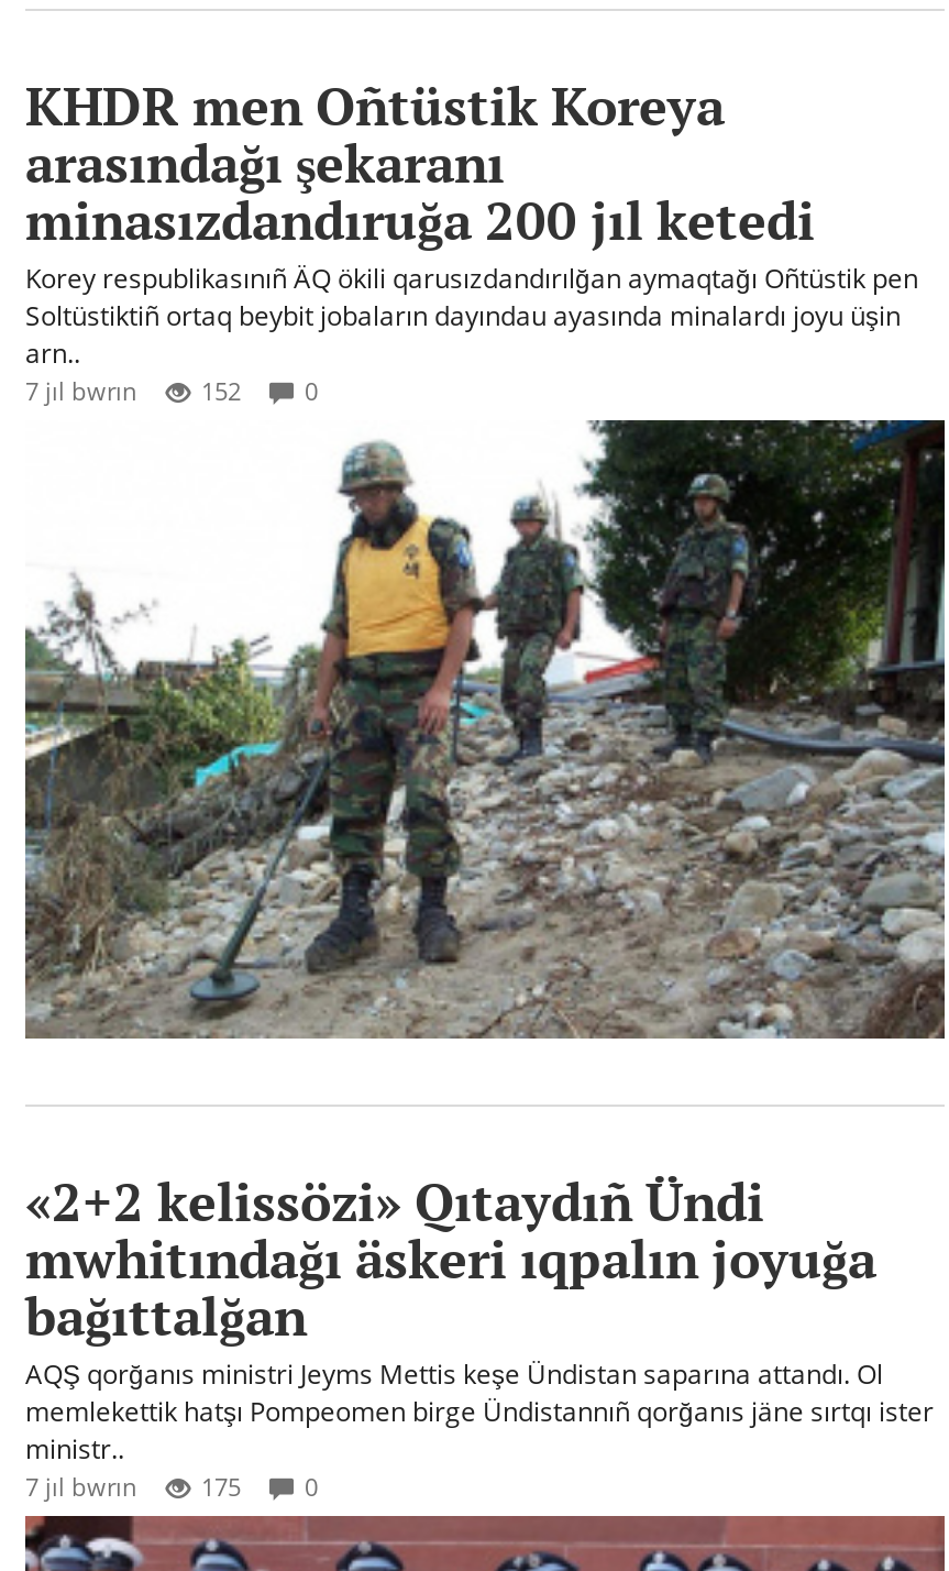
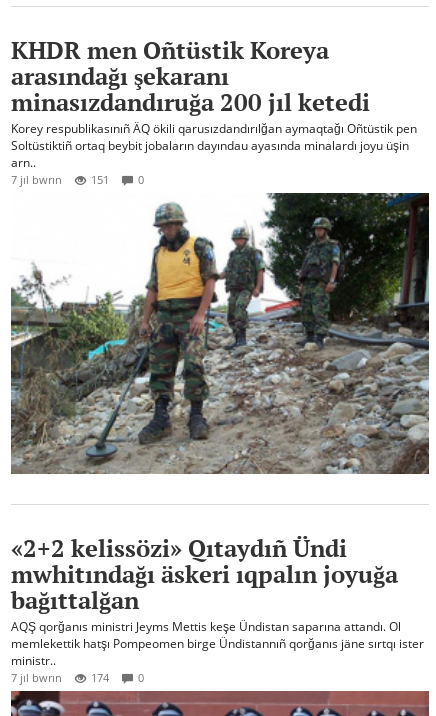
[25,374,318,407] 7 jıl bwrın 152 0 -> [11,172,144,187] 7 jıl bwrın 151 0
[25,1470,318,1503] 7 jıl bwrın 175 0 -> [11,670,144,685] 7 jıl bwrın 174 0

